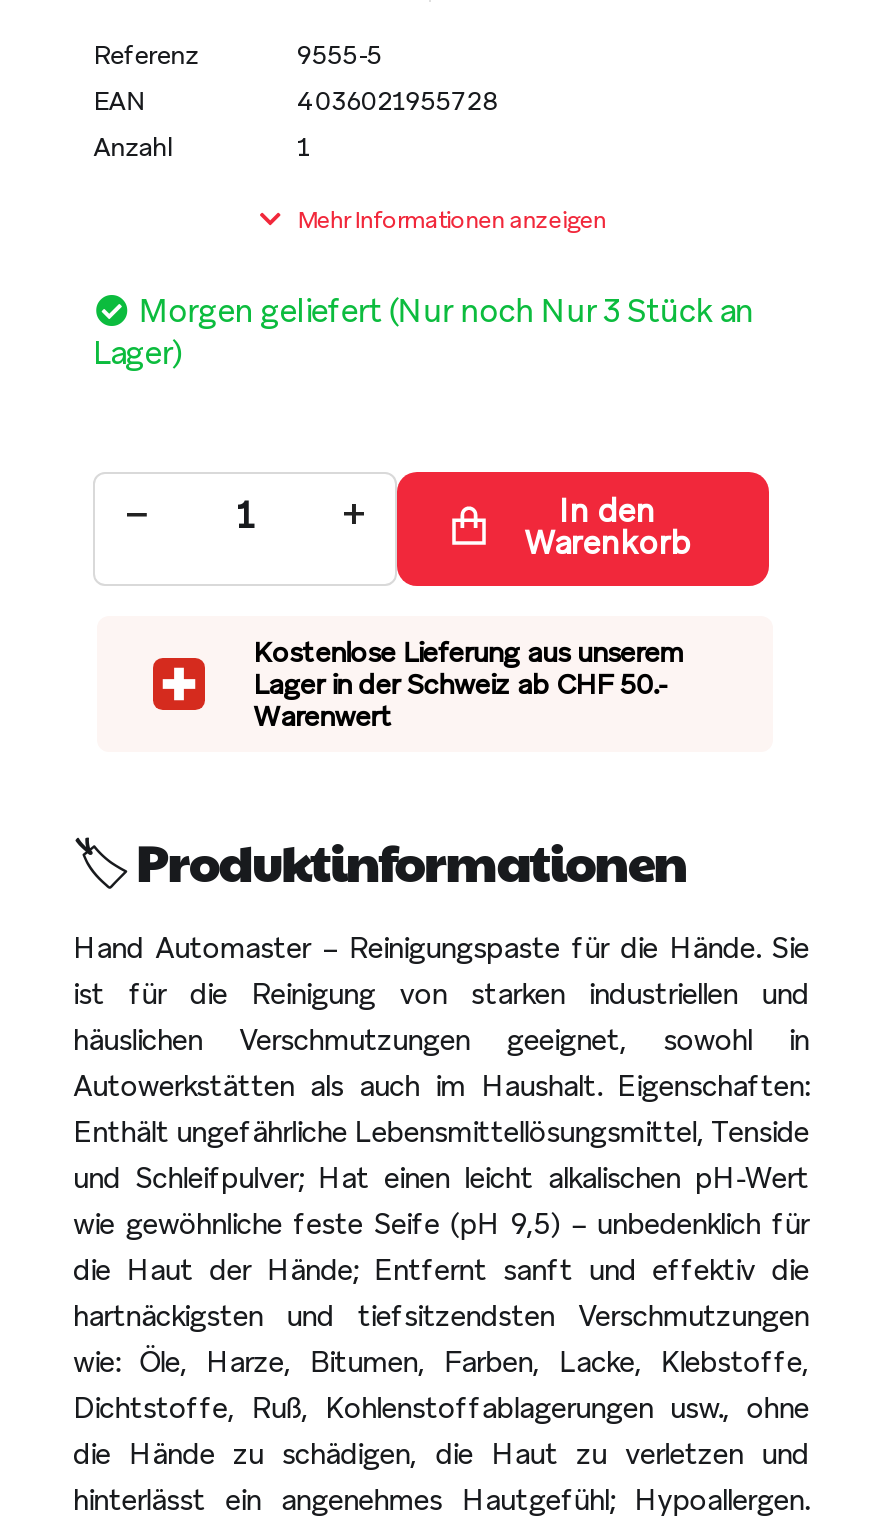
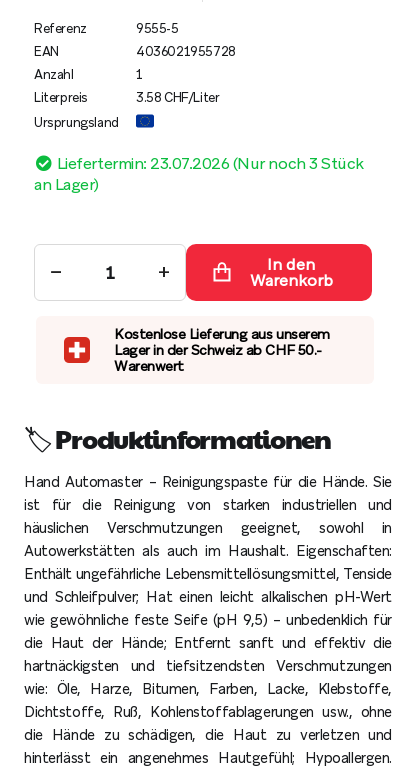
[93,203,753,373] Mehr Informationen anzeigen | Morgen geliefert (Nur noch Nur 3 Stück an | Lager) -> [34,89,364,195] Literpreis | 3.58 CHF/Liter | Ursprungsland | Liefertermin: 23.07.2026 (Nur noch 3 Stück | an Lager)

